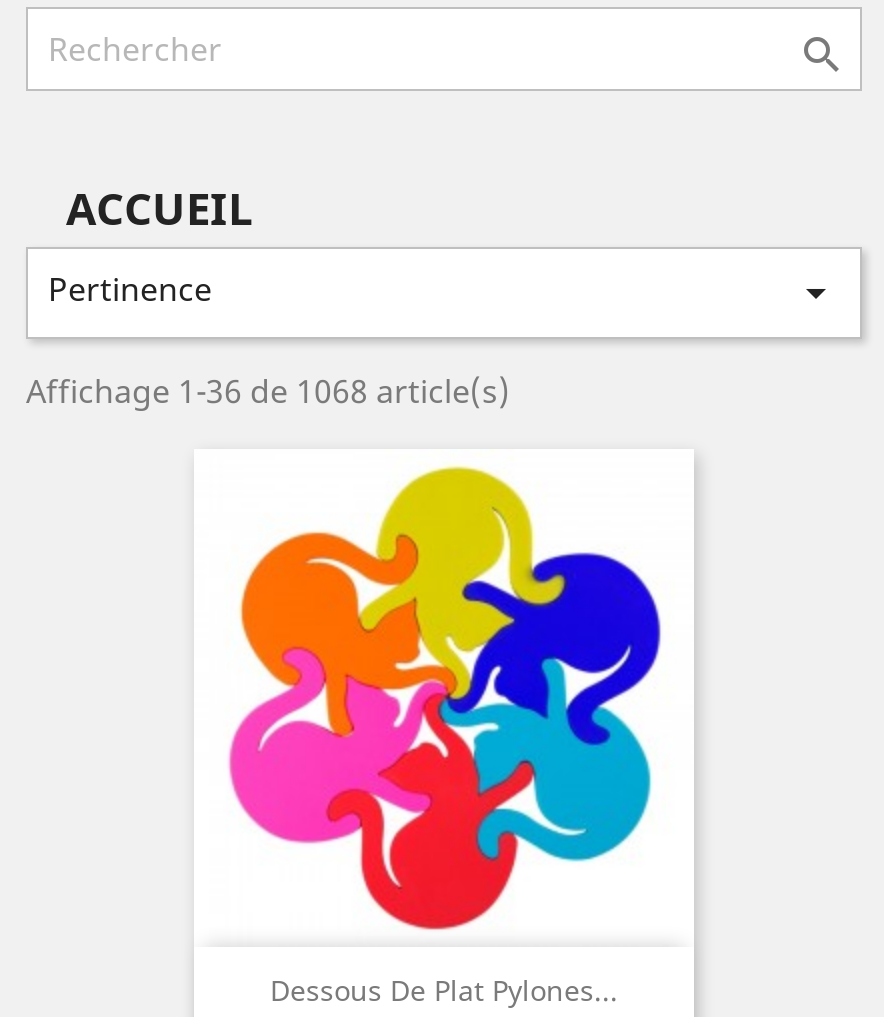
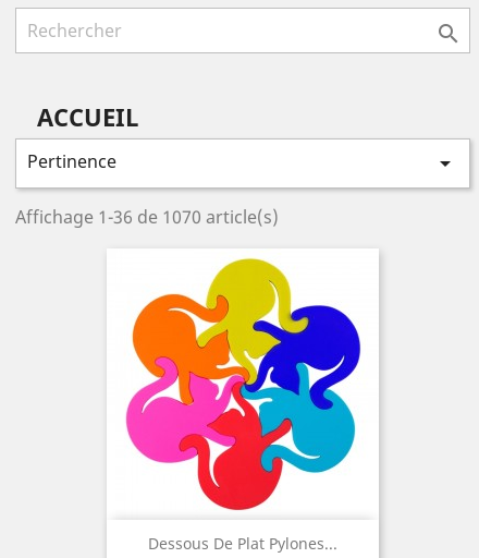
[26,369,510,413] Affichage 1-36 de 1068 article(s) -> [15,205,279,229] Affichage 1-36 de 1070 article(s)

